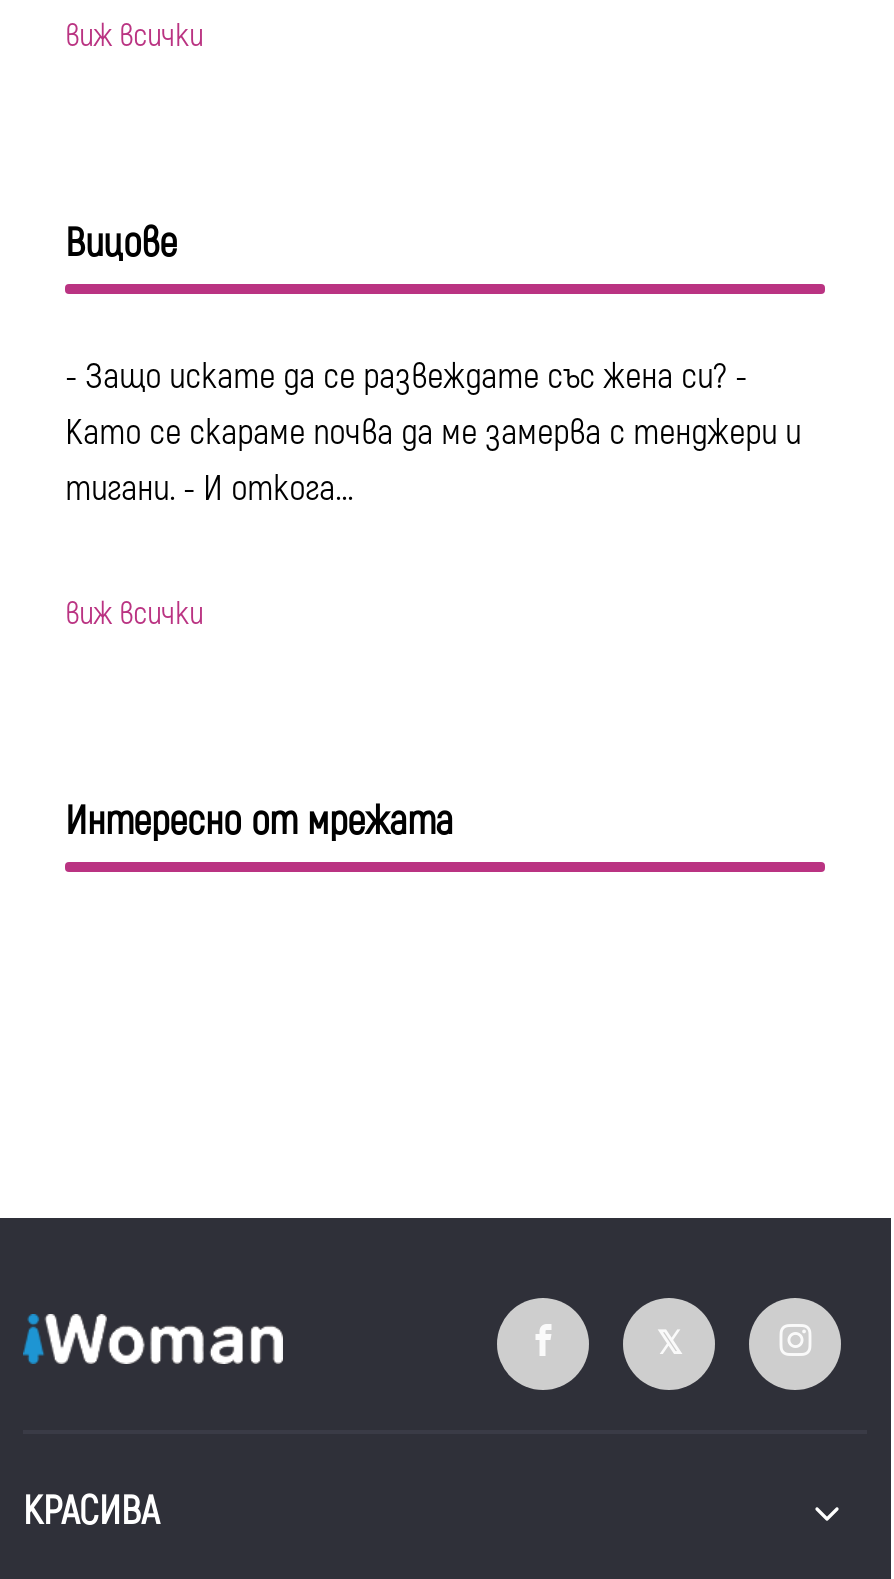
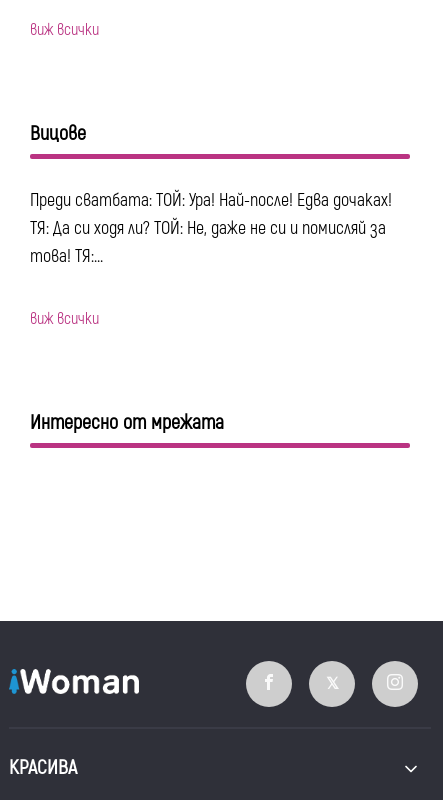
[65,354,801,512] - Защо искате да се развеждате със жена си? - | Като се скараме почва да ме замерва с тенджери и | тигани. - И откога... -> [30,189,392,268] Преди сватбата: ТОЙ: Ура! Най-после! Едва дочаках! | ТЯ: Да си ходя ли? ТОЙ: Не, даже не си и помисляй за | това! ТЯ:...

